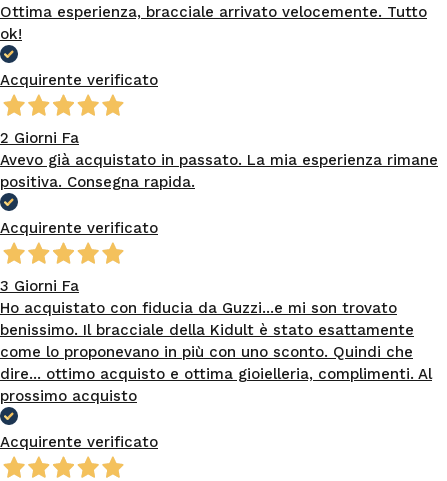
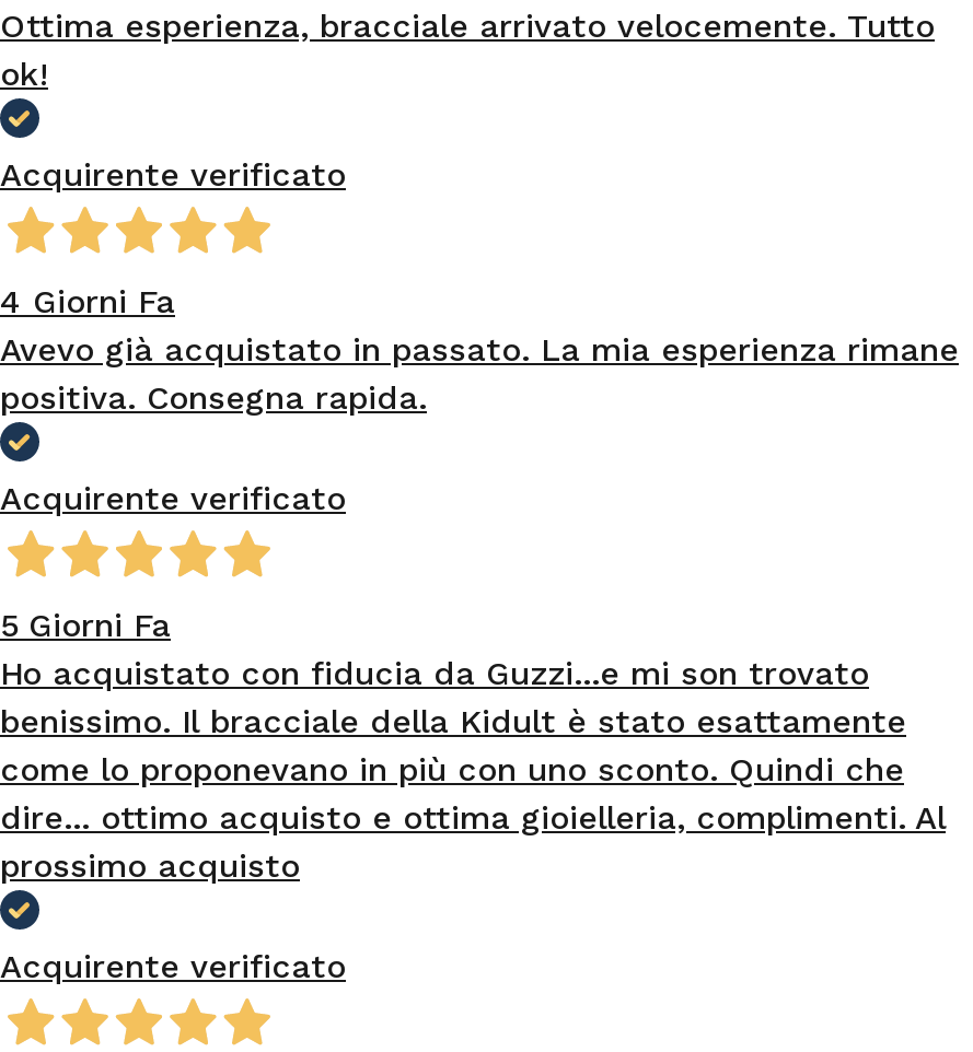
[0,129,79,147] 2 Giorni Fa -> [0,282,175,322] 4 Giorni Fa
[0,277,79,295] 3 Giorni Fa -> [0,606,171,645] 5 Giorni Fa

